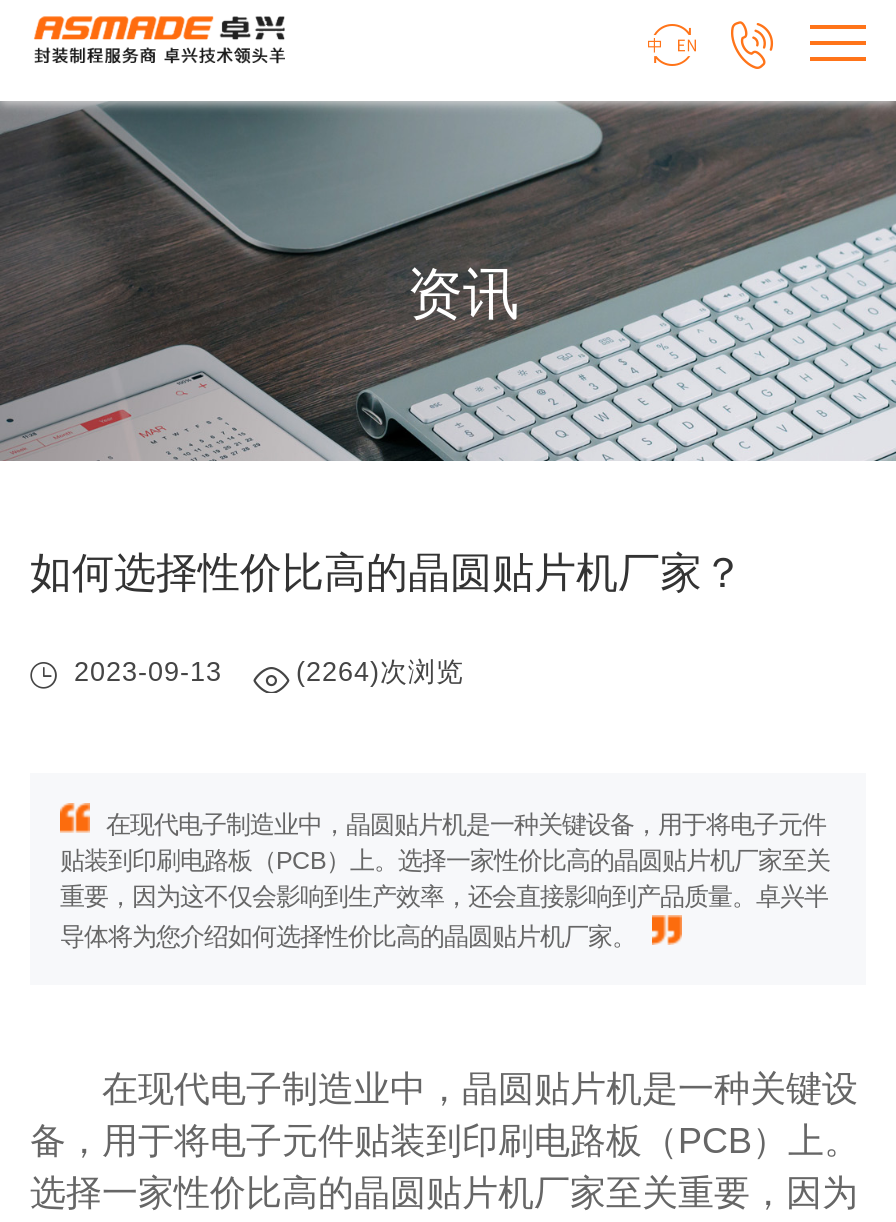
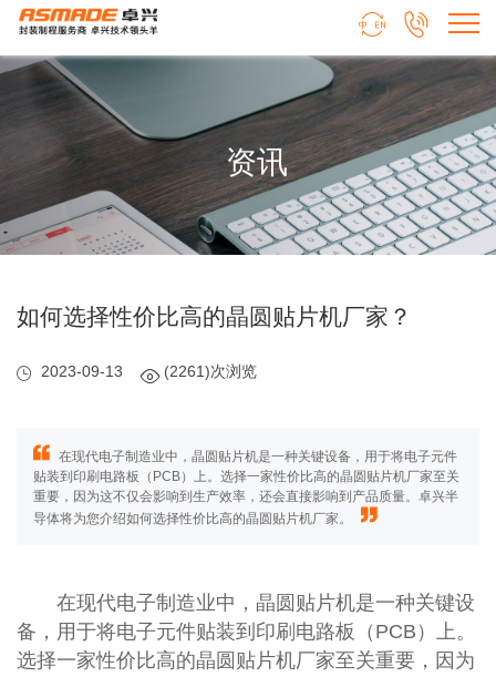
[296,657,464,687] (2264)次浏览 -> [164,363,257,380] (2261)次浏览

